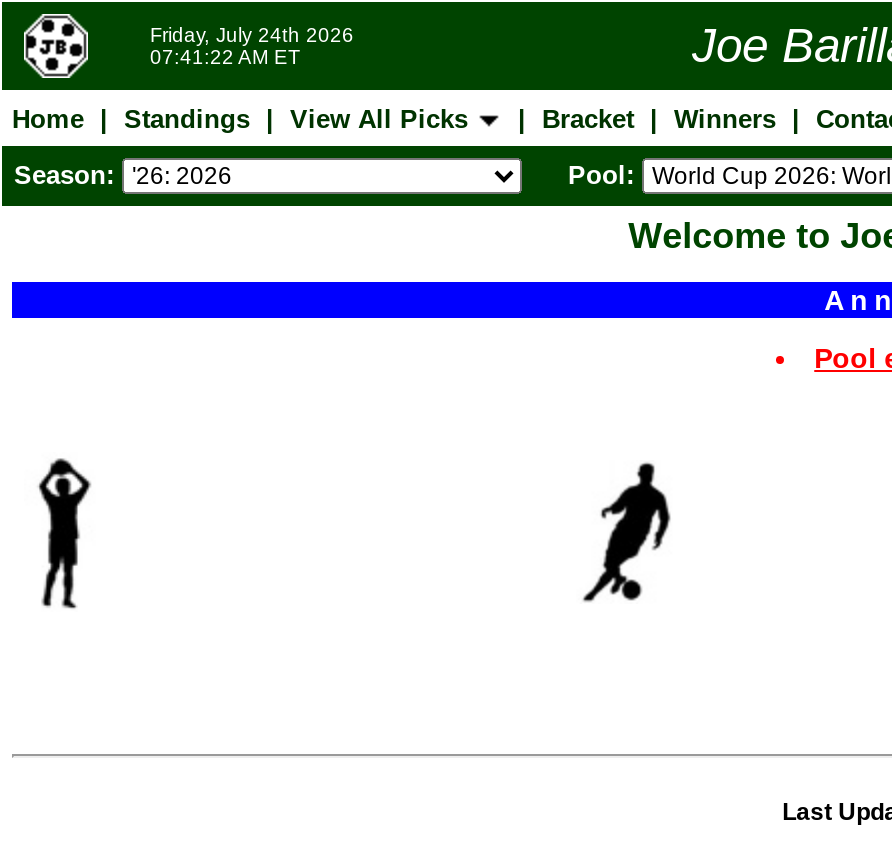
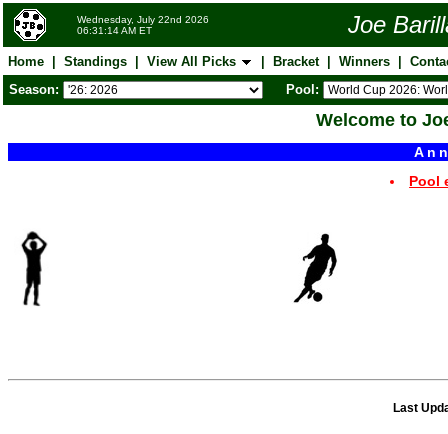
[150,24,354,46] Friday, July 24th 2026 -> [77,14,209,25] Wednesday, July 22nd 2026
[150,46,300,68] 07:41:22 AM ET -> [77,25,152,36] 06:31:14 AM ET

